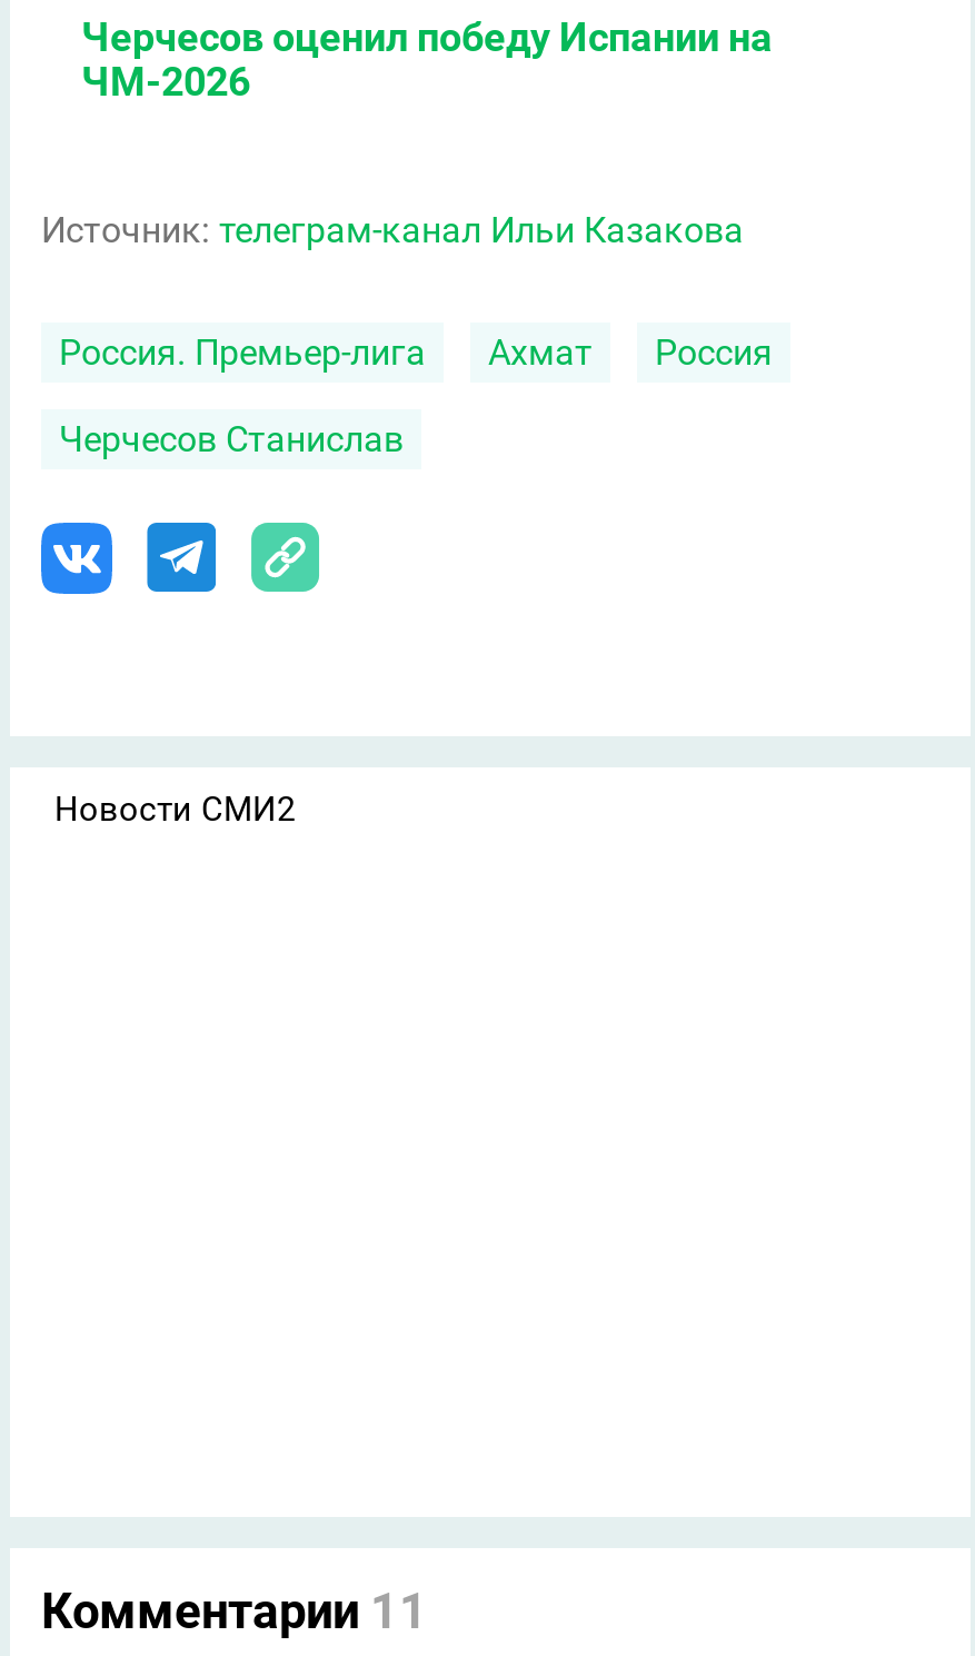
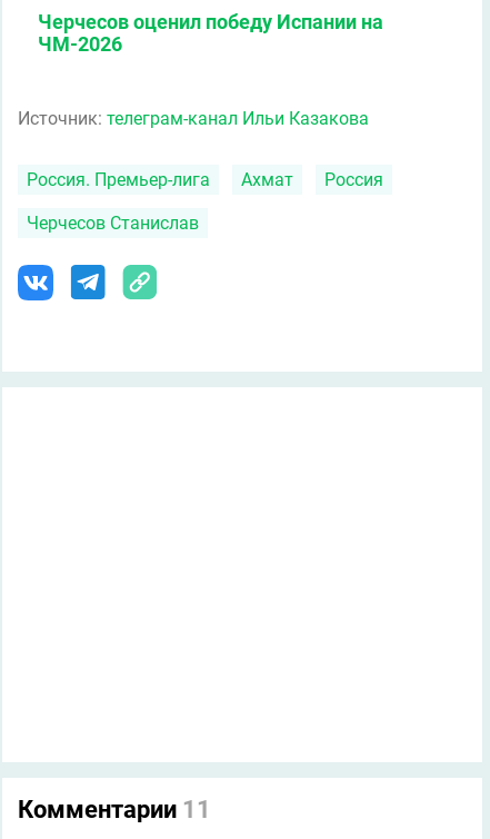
[54,790,295,830] Новости СМИ2 -> none

